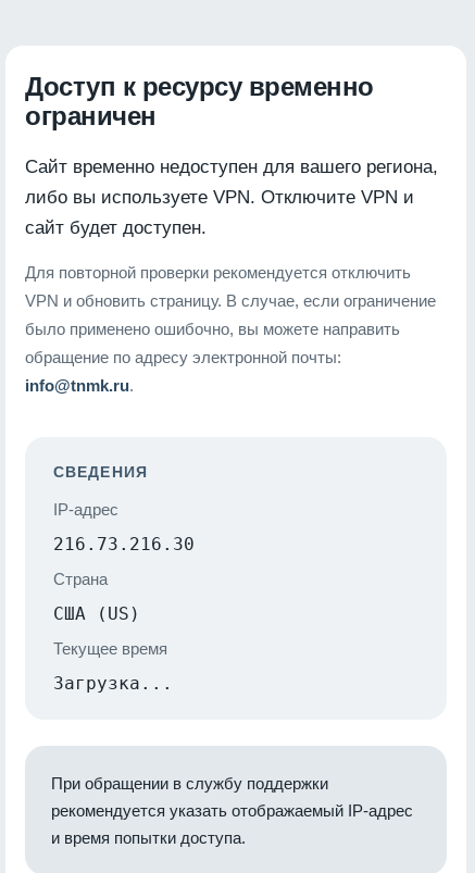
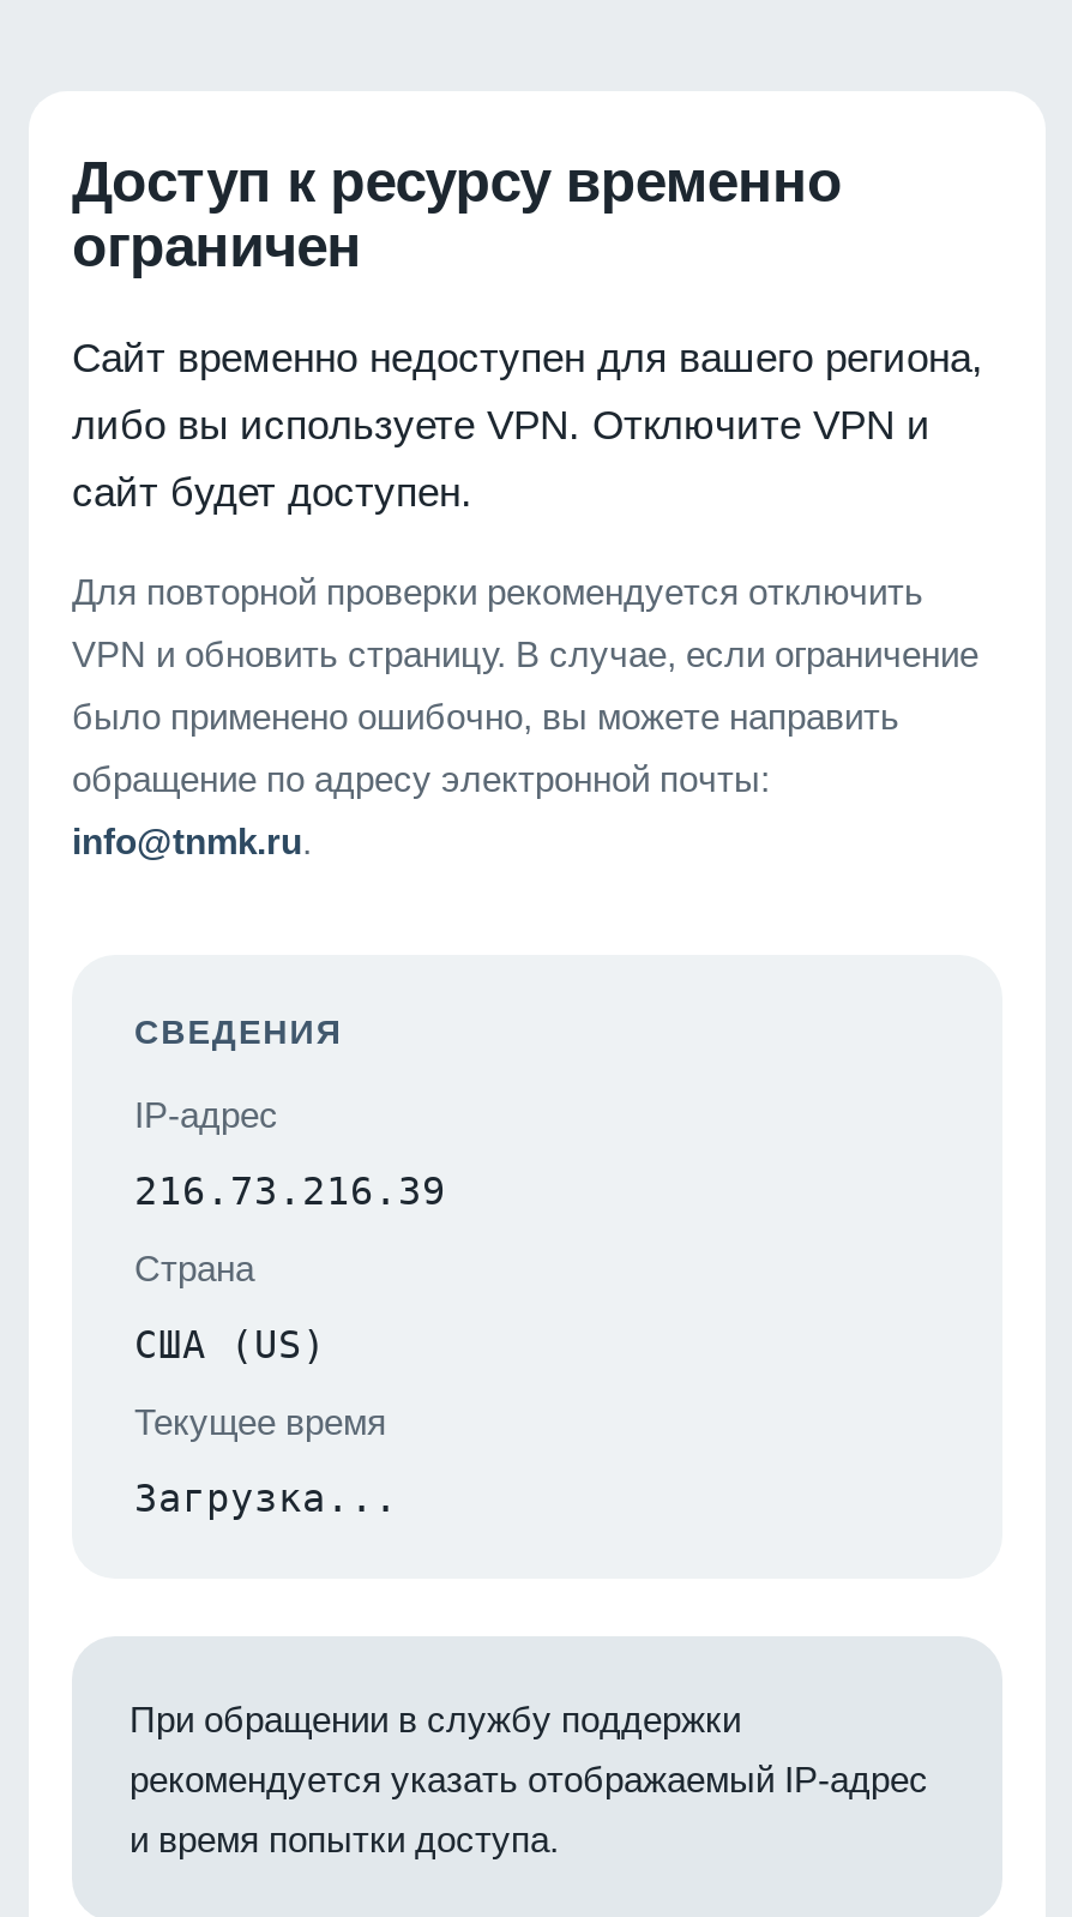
[53,533,195,554] 216.73.216.30 -> [134,1167,446,1213] 216.73.216.39

